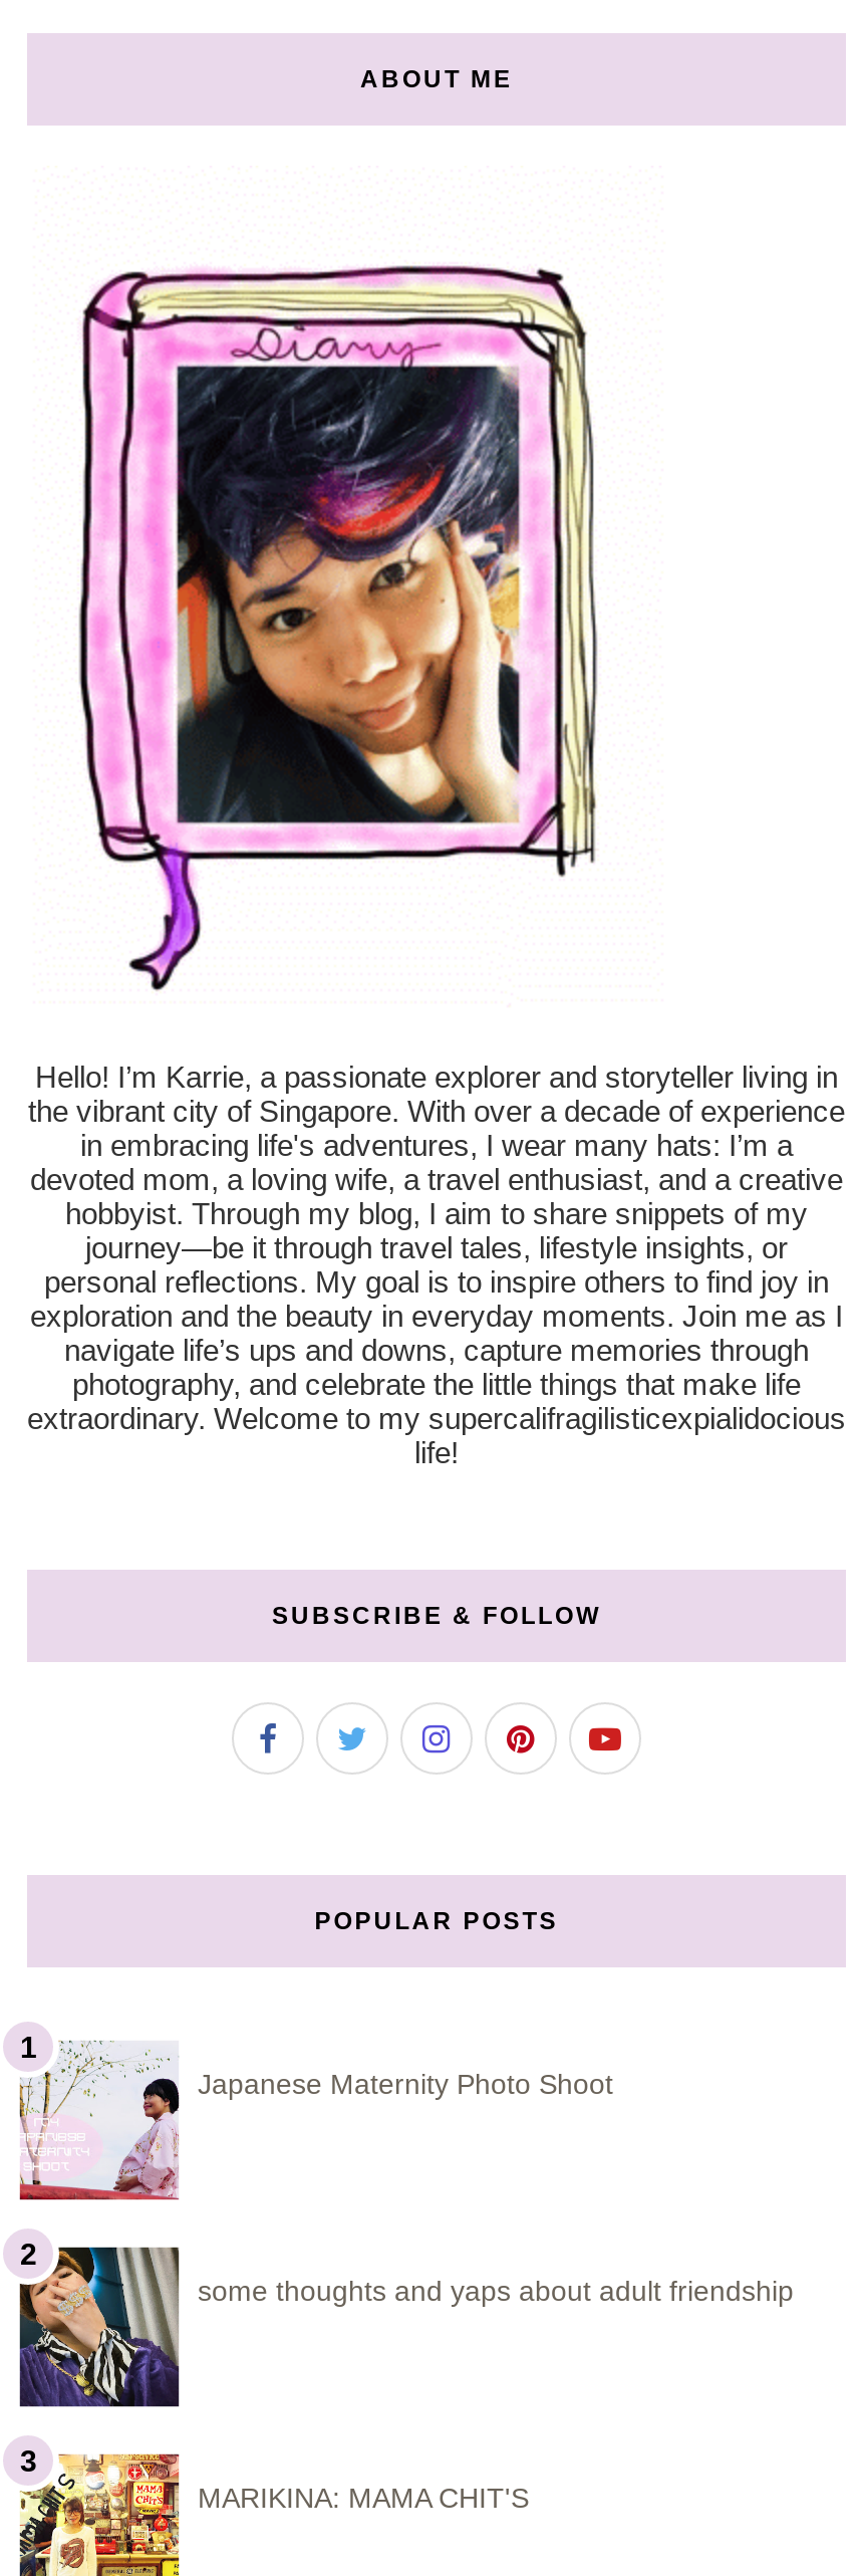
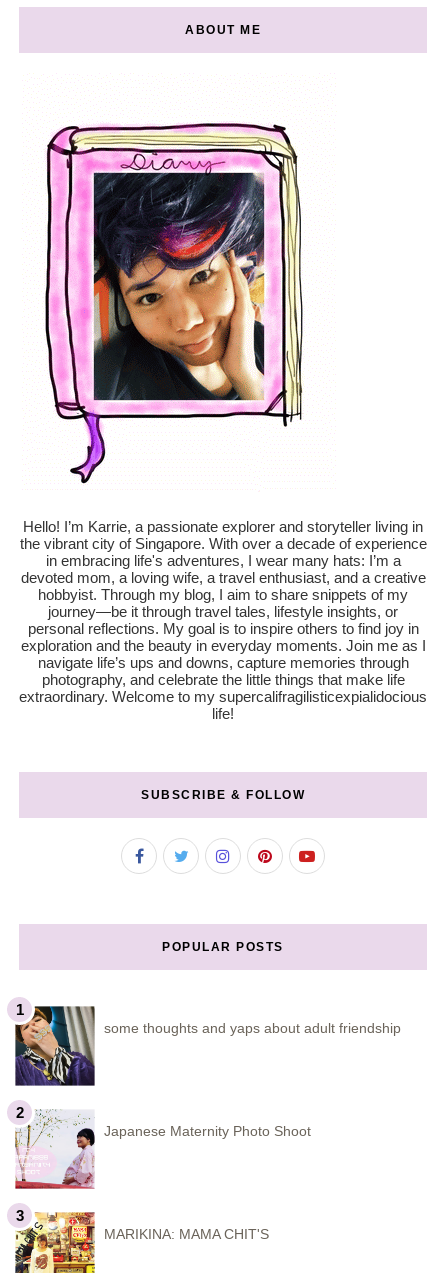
moved [17,2040,613,2202] -> [14,1110,311,1190]: [image] | Japanese Maternity Photo Shoot
moved [9,2235,794,2409] -> [10,1000,401,1087]: [image] | some thoughts and yaps about adult friendship

